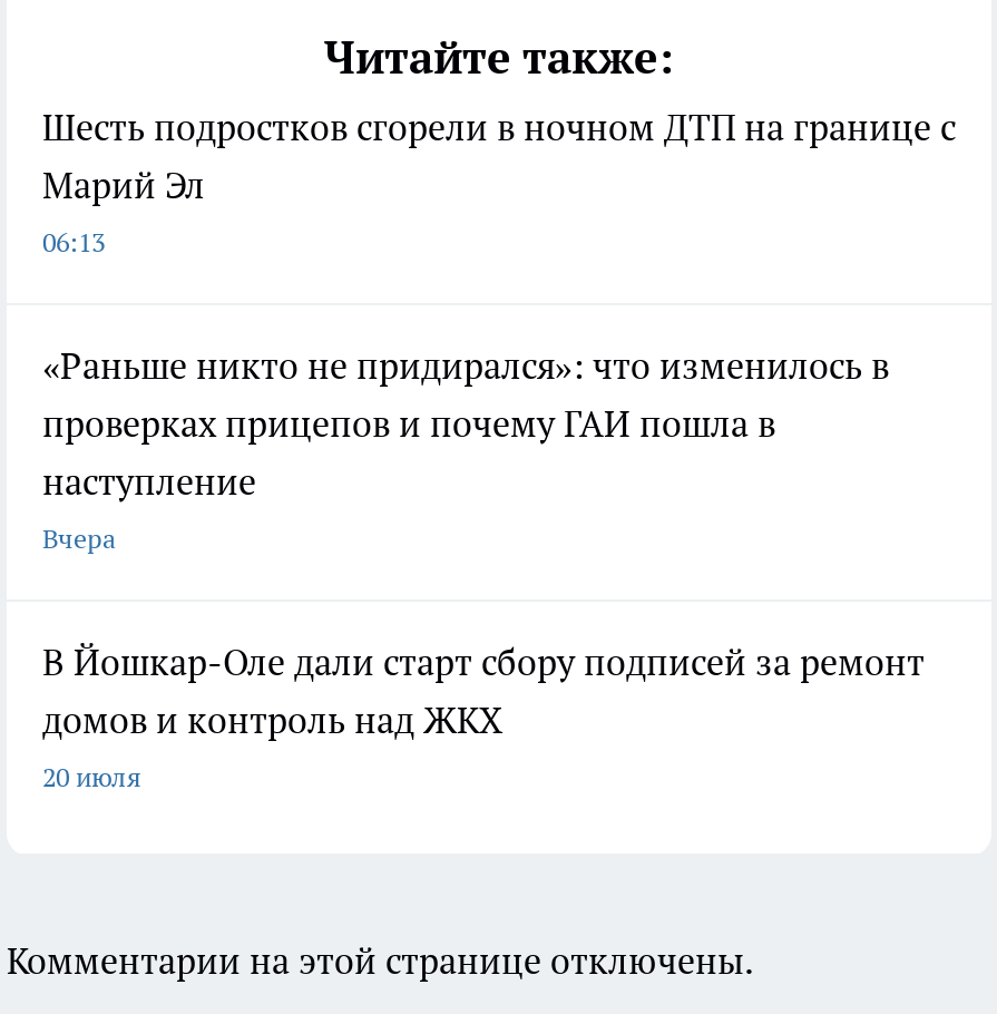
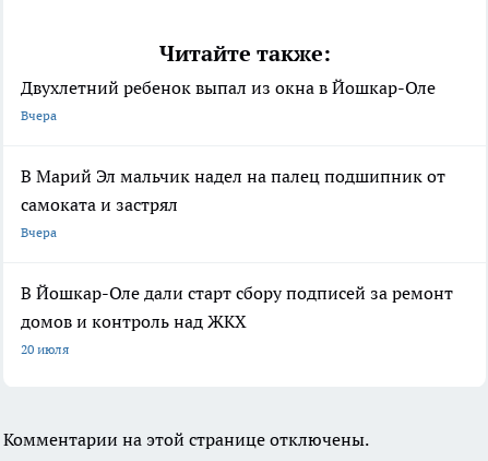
[42,104,956,258] Шесть подростков сгорели в ночном ДТП на границе с | Марий Эл | 06:13 -> [21,76,436,123] Двухлетний ребенок выпал из окна в Йошкар-Оле | Вчера
[42,343,889,503] «Раньше никто не придирался»: что изменилось в | проверках прицепов и почему ГАИ пошла в | наступление -> [21,165,445,215] В Марий Эл мальчик надел на палец подшипник от | самоката и застрял

